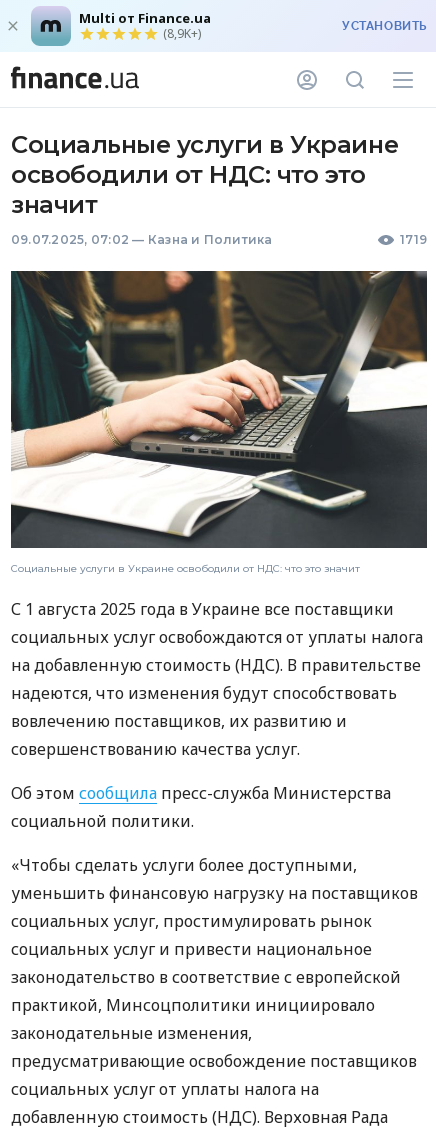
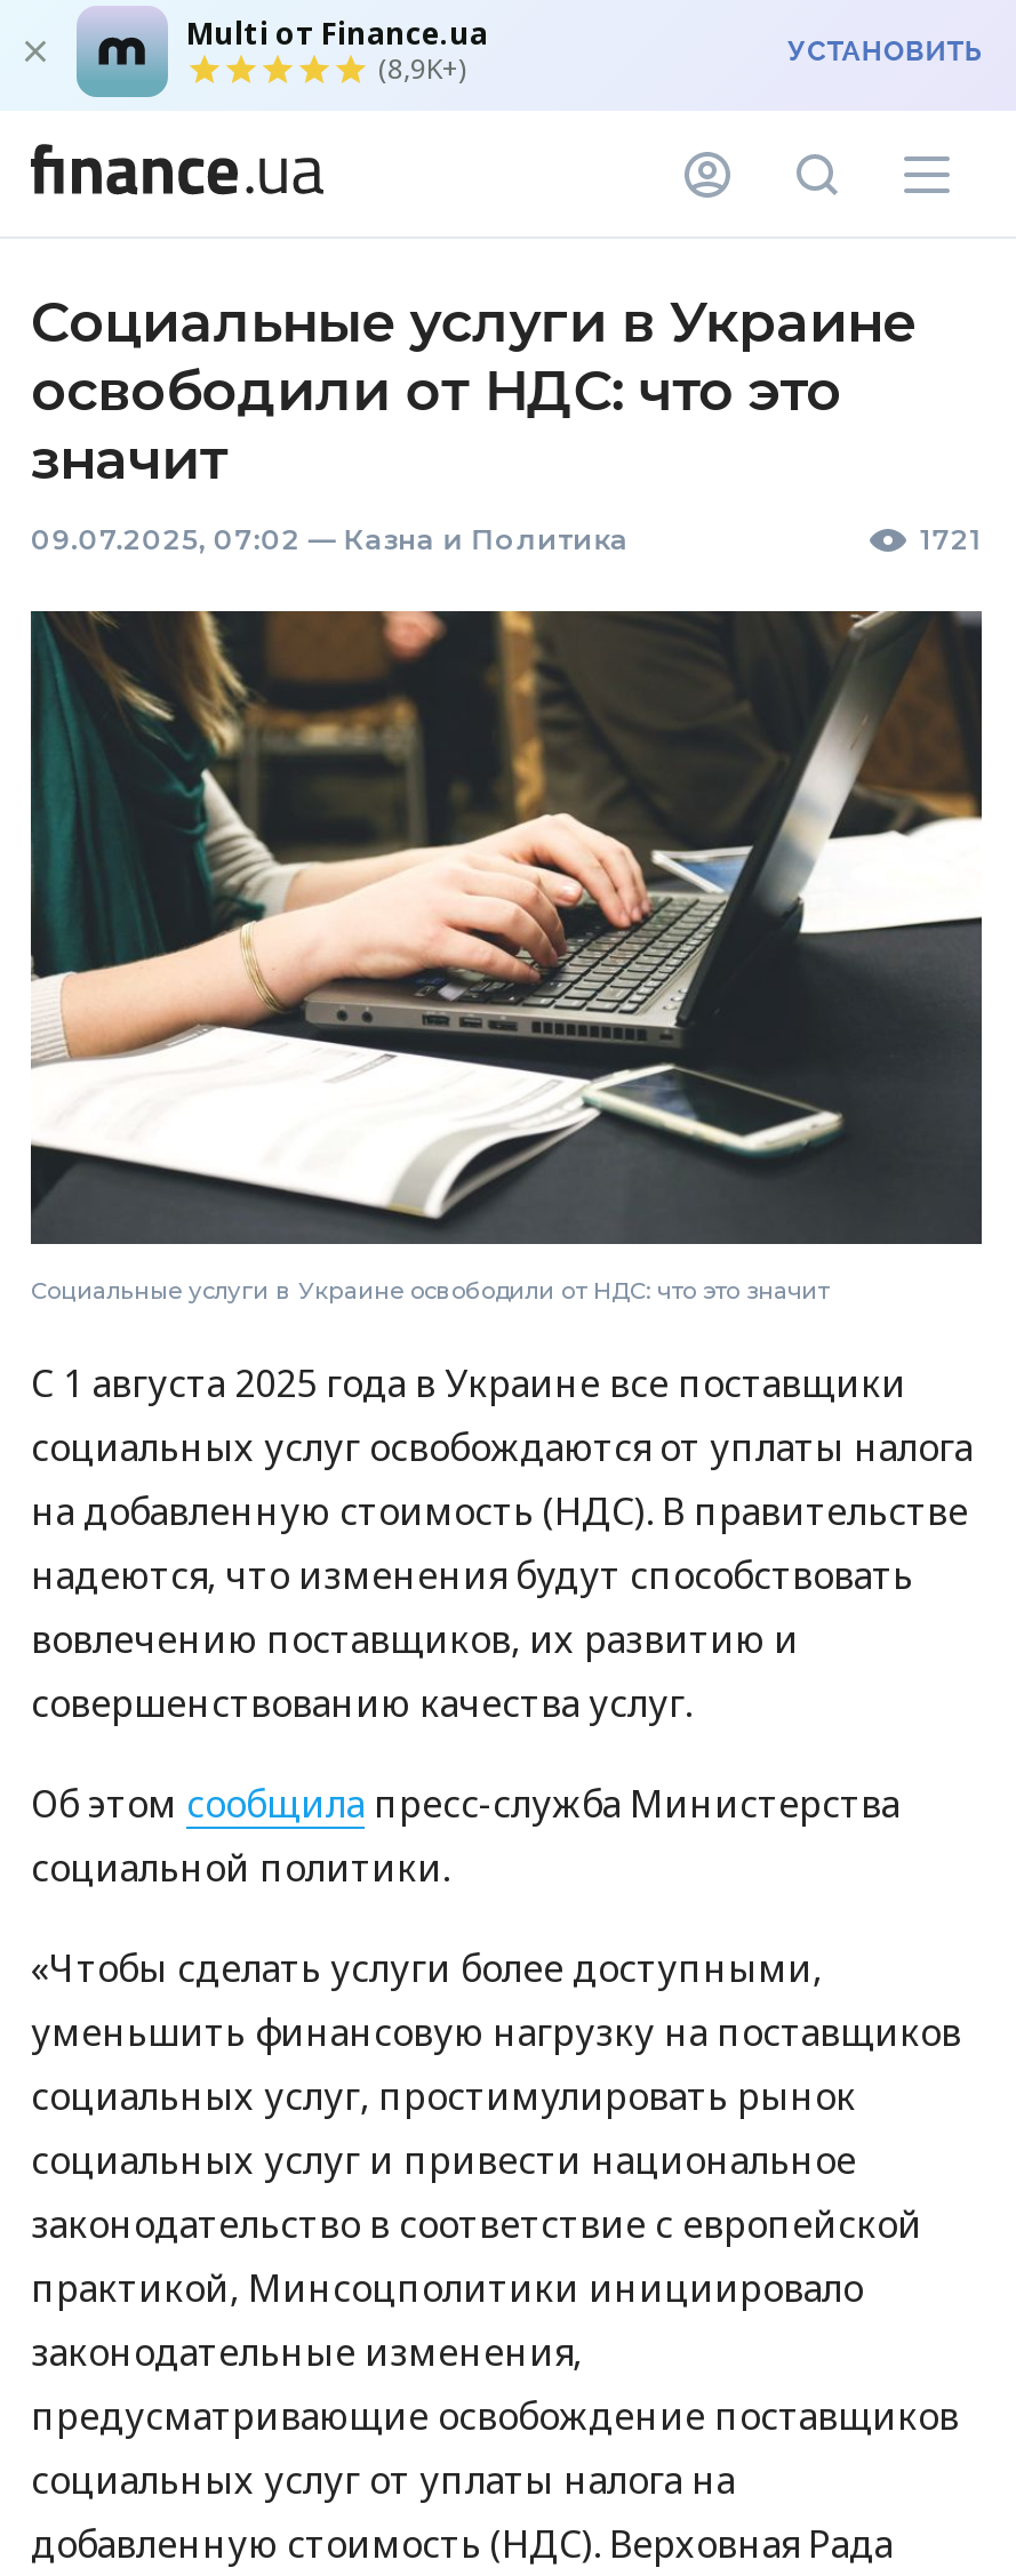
[400,232,427,247] 1719 -> [920,522,982,556] 1721

